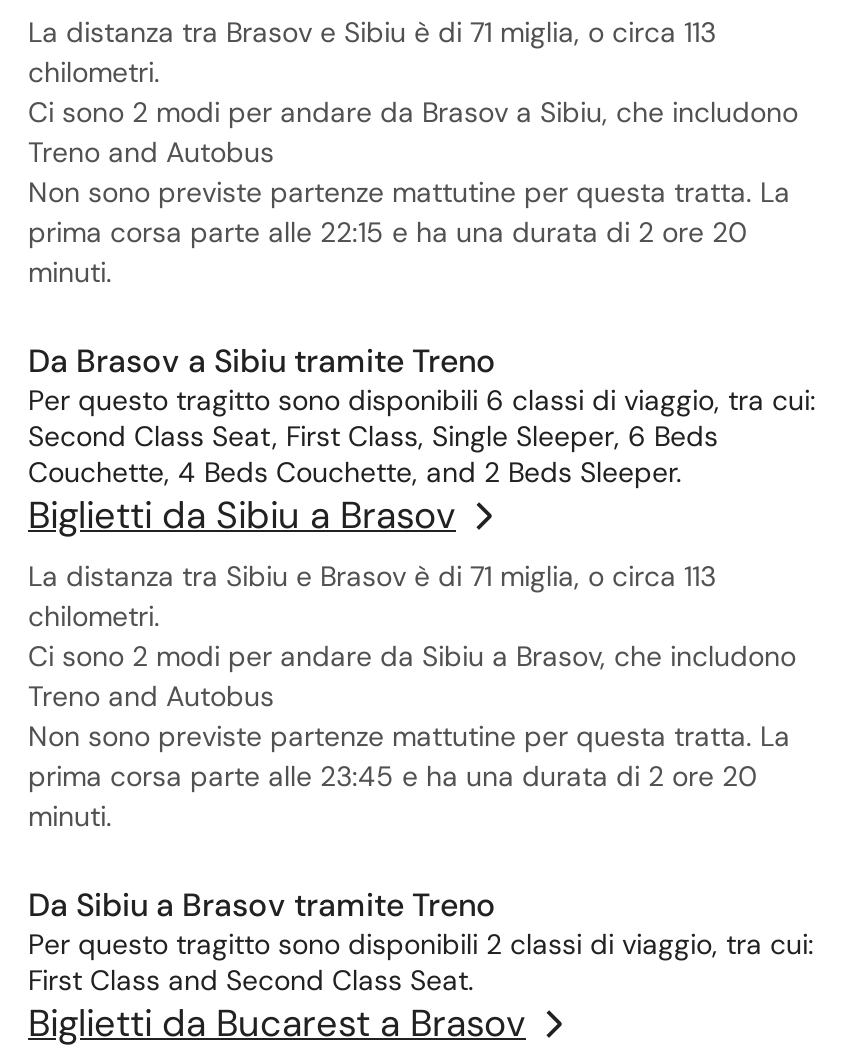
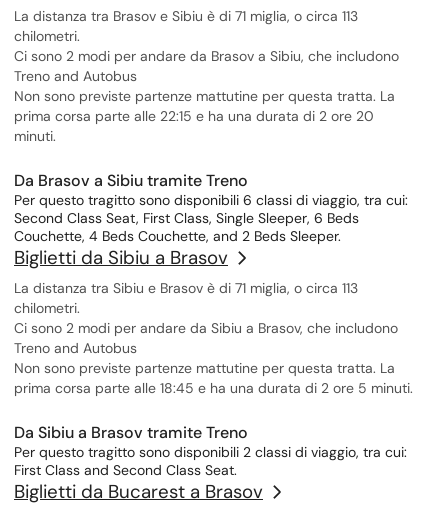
[28,758,758,834] prima corsa parte alle 23:45 e ha una durata di 2 ore 20 | minuti. -> [14,379,413,397] prima corsa parte alle 18:45 e ha una durata di 2 ore 5 minuti.

